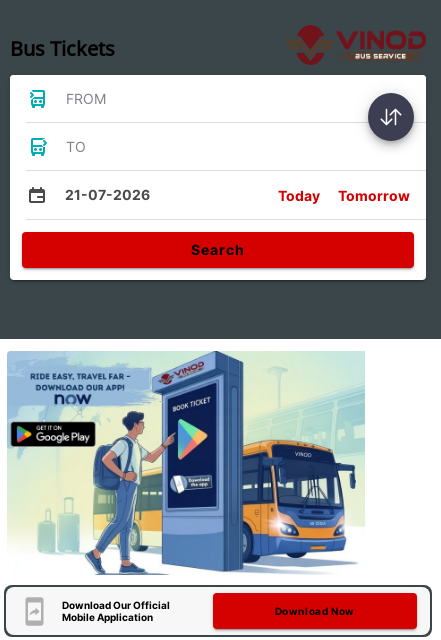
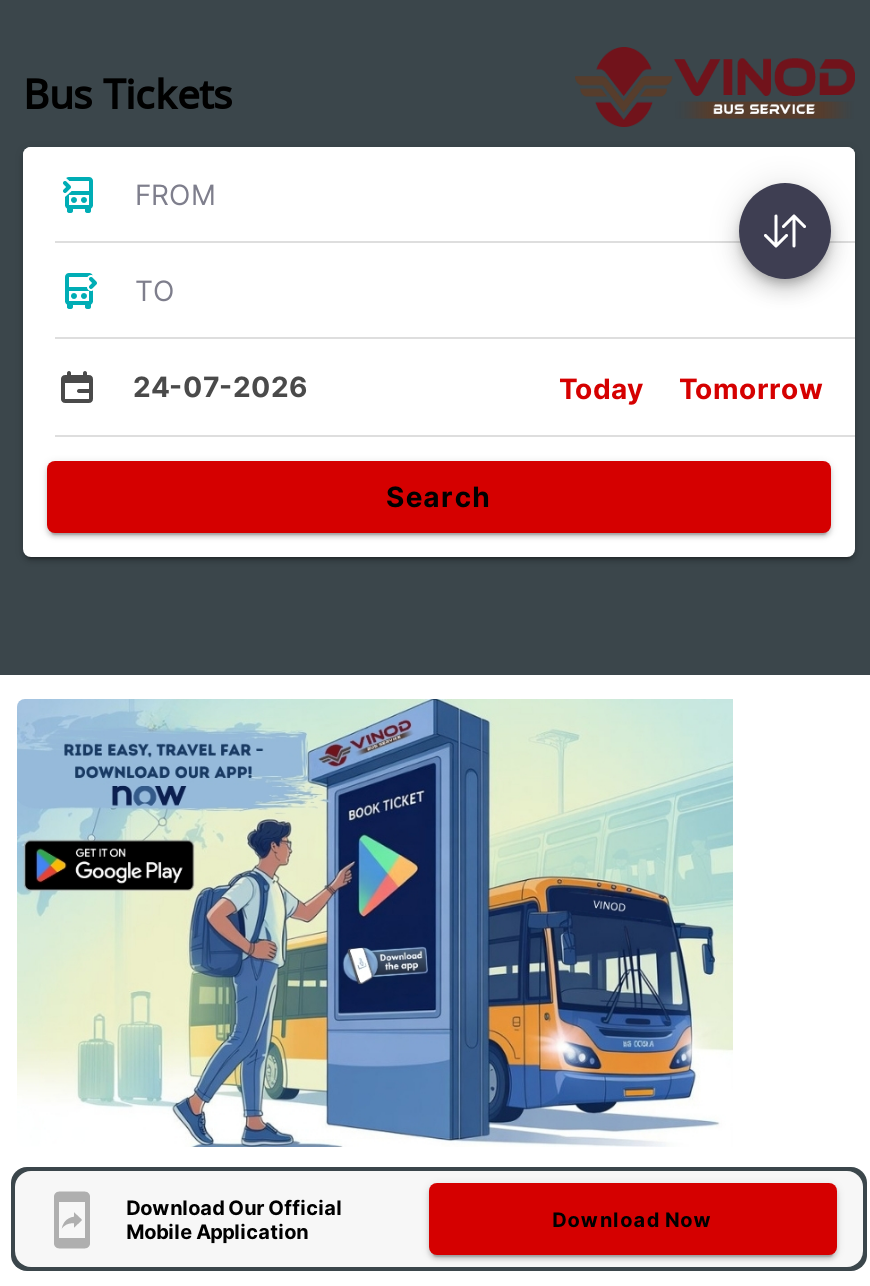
[65,186,150,203] 21-07-2026 -> [133,369,307,403] 24-07-2026

